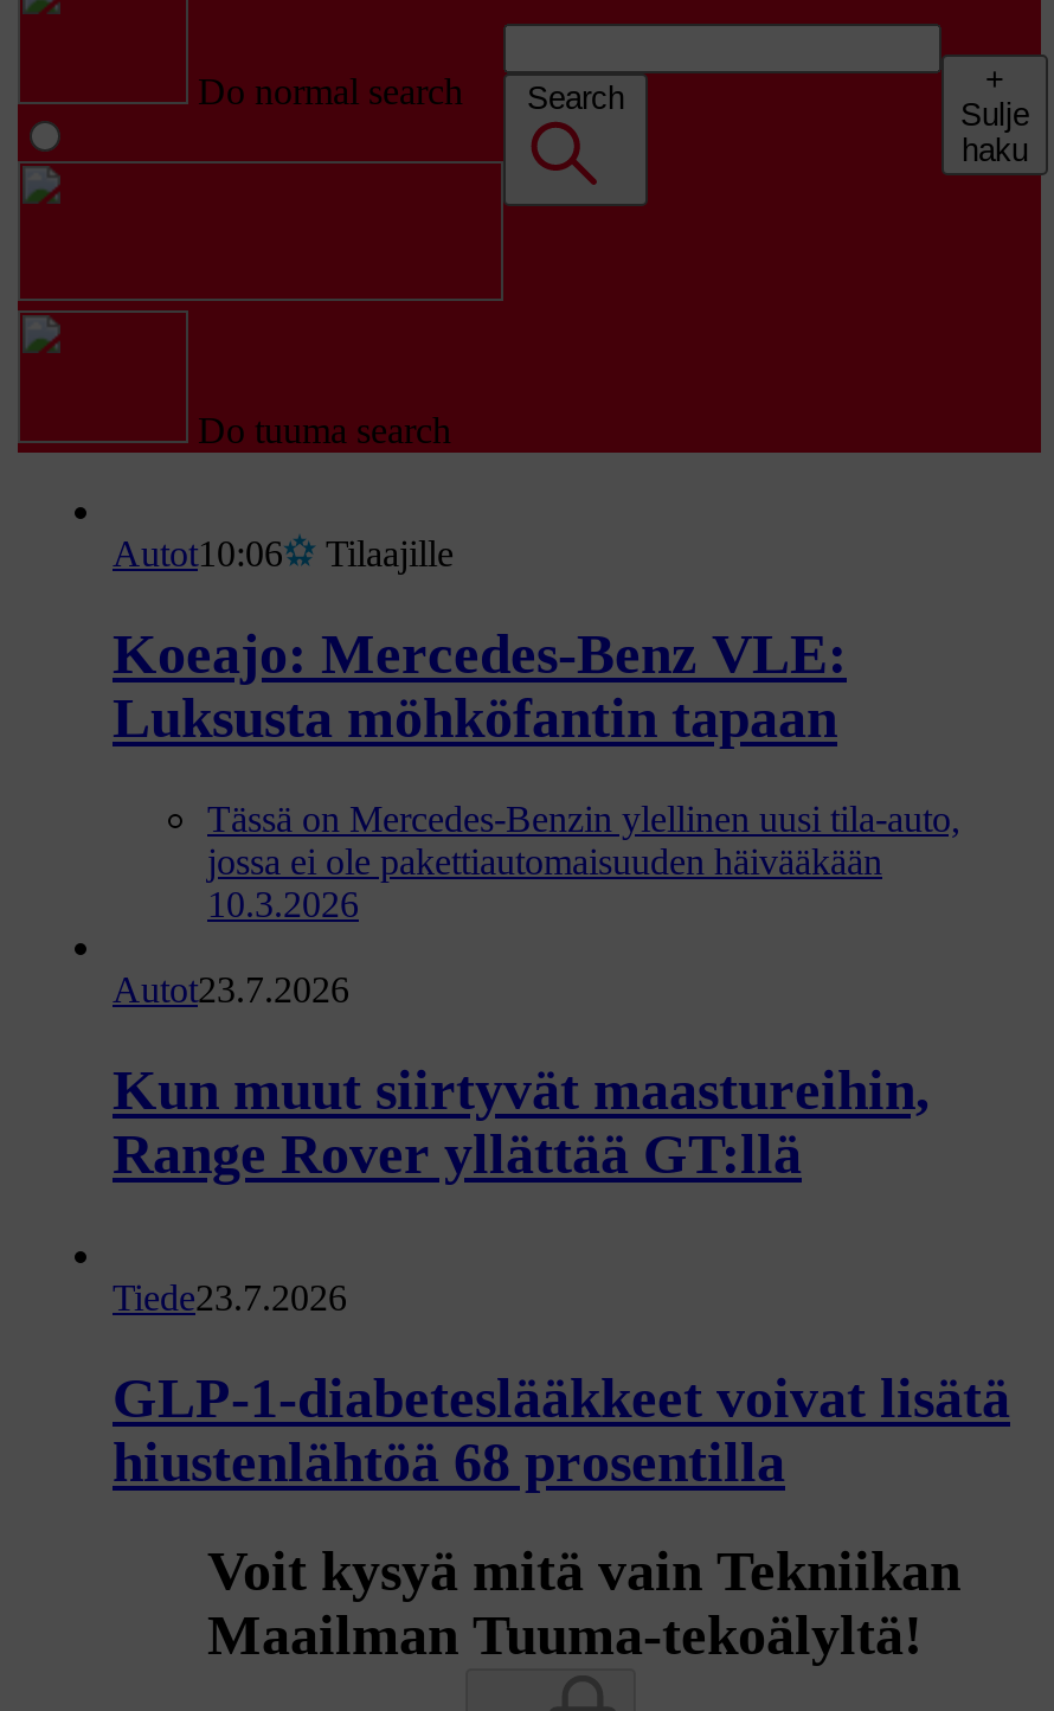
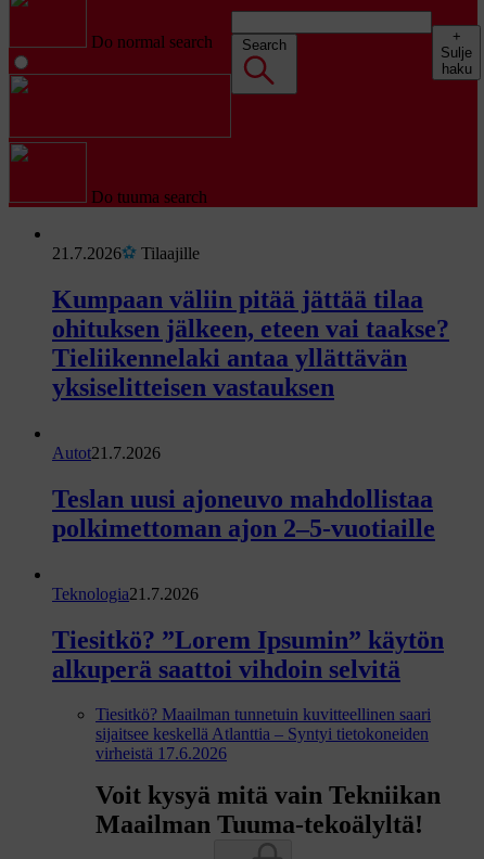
[113,533,283,573] Autot10:06 -> [52,244,122,262] 21.7.2026
[113,623,847,749] Koeajo: Mercedes-Benz VLE: | Luksusta möhköfantin tapaan -> [52,285,449,401] Kumpaan väliin pitää jättää tilaa | ohituksen jälkeen, eteen vai taakse? | Tieliikennelaki antaa yllättävän | yksiselitteisen vastauksen
[207,798,960,924] Tässä on Mercedes-Benzin ylellinen uusi tila-auto, | jossa ei ole pakettiautomaisuuden häivääkään | 10.3.2026 -> [52,443,161,462] Autot21.7.2026
[113,969,349,1009] Autot23.7.2026 -> [52,484,435,542] Teslan uusi ajoneuvo mahdollistaa | polkimettoman ajon 2–5-vuotiaille
[113,1059,930,1184] Kun muut siirtyvät maastureihin, | Range Rover yllättää GT:llä -> [52,584,199,603] Teknologia21.7.2026
[113,1276,347,1317] Tiede23.7.2026 -> [52,625,444,683] Tiesitkö? ”Lorem Ipsumin” käytön | alkuperä saattoi vihdoin selvitä
[113,1366,1010,1492] GLP-1-diabeteslääkkeet voivat lisätä | hiustenlähtöä 68 prosentilla -> [95,705,431,763] Tiesitkö? Maailman tunnetuin kuvitteellinen saari | sijaitsee keskellä Atlanttia – Syntyi tietokoneiden | virheistä 17.6.2026

